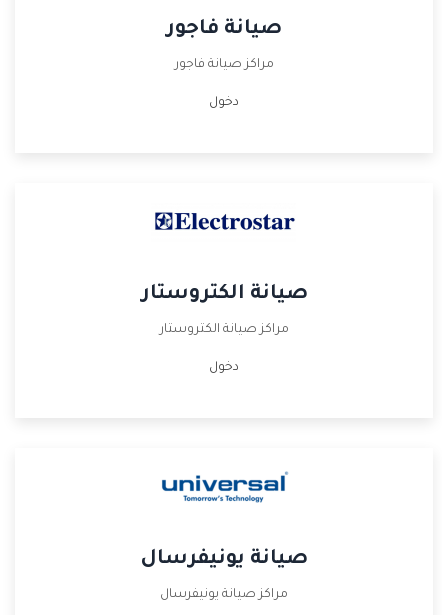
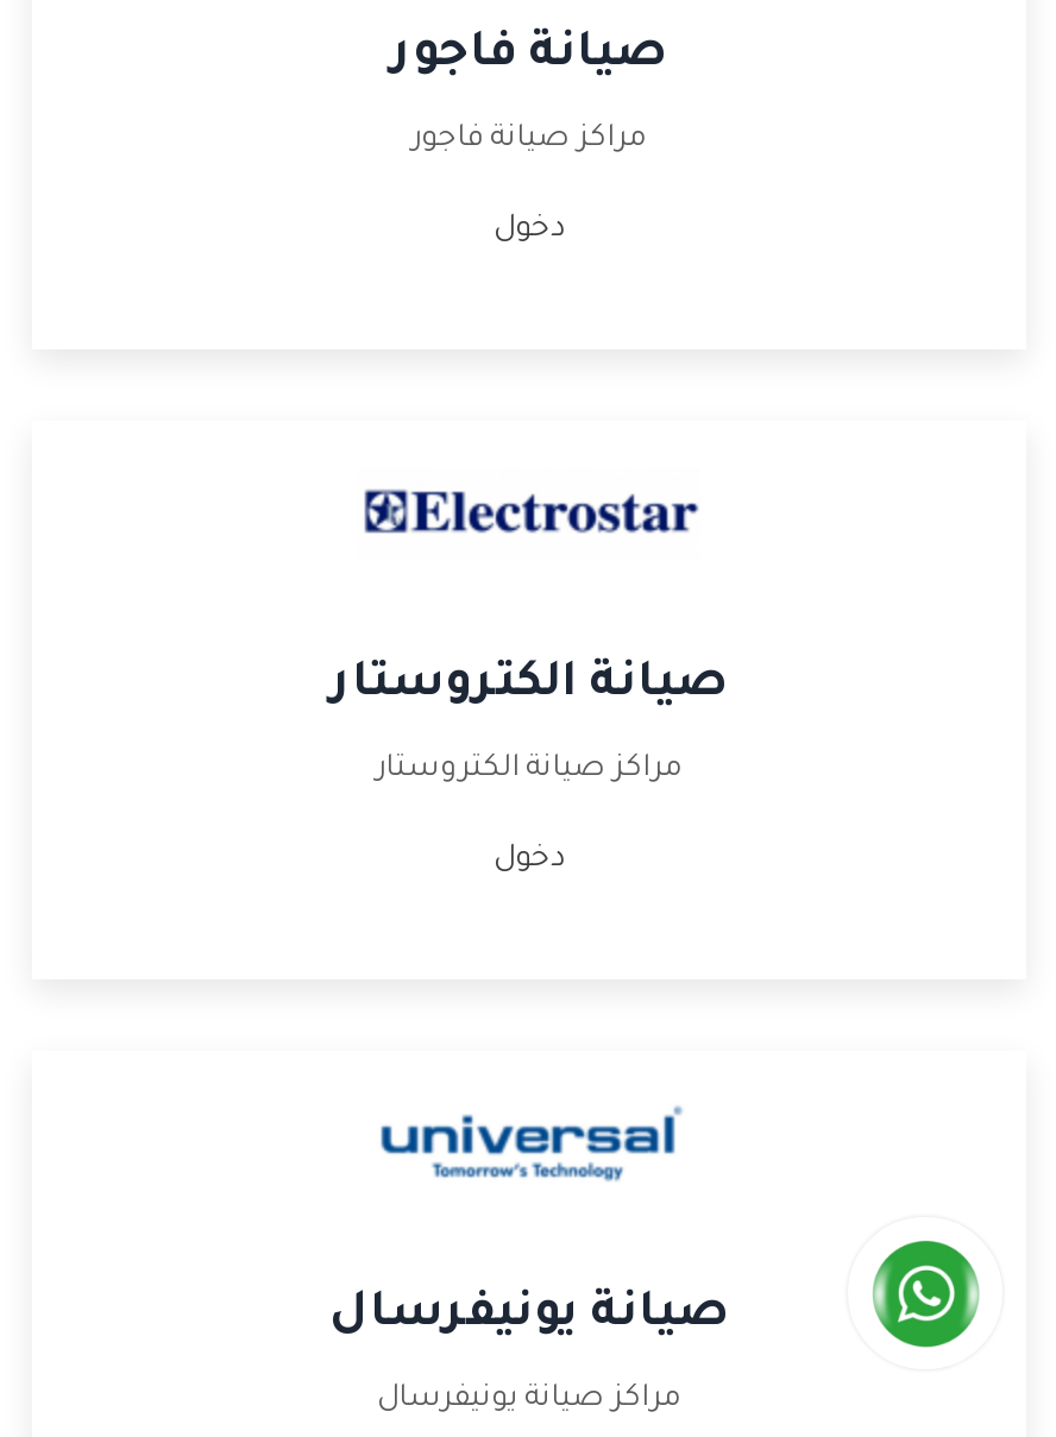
none -> [872,1239,981,1350] [image]

